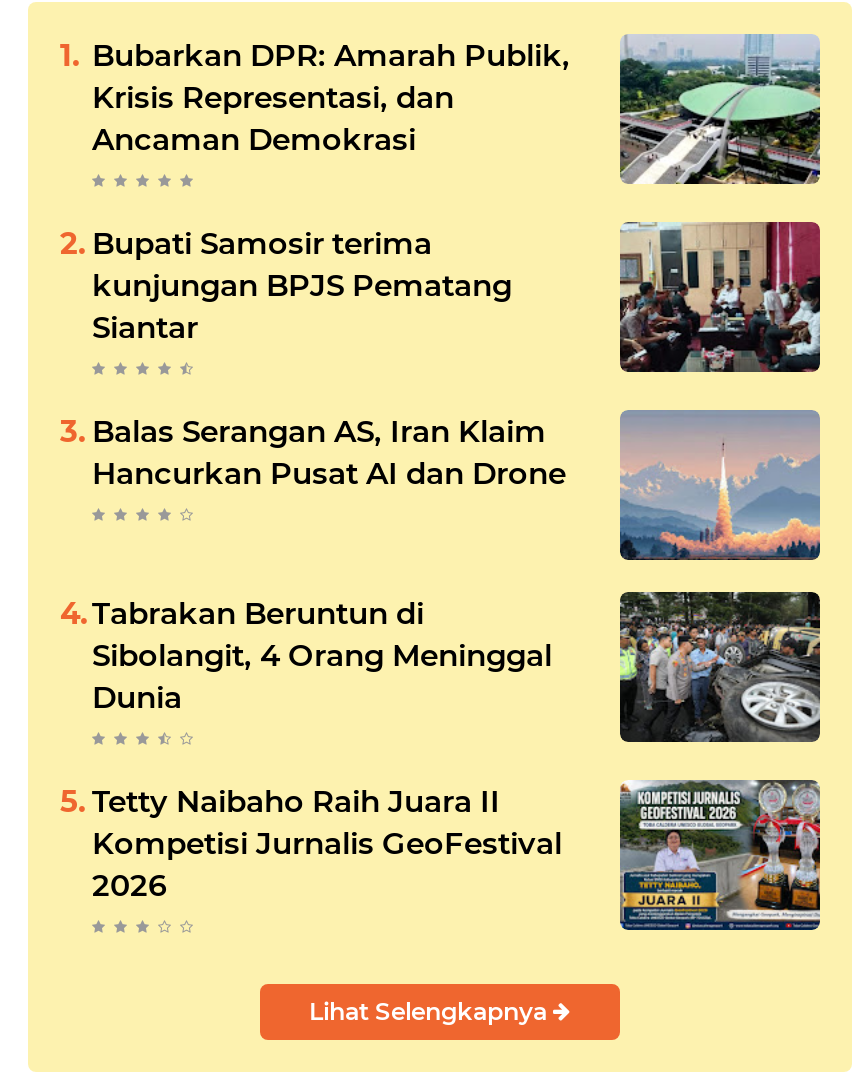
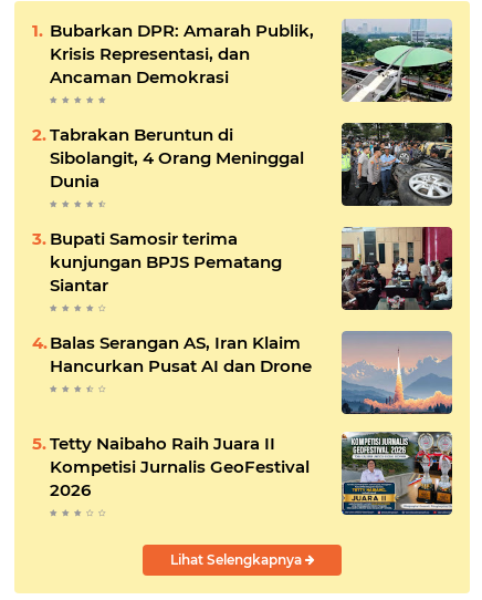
moved [92,220,824,491] -> [50,226,454,376]: [image] | Bupati Samosir terima | kunjungan BPJS Pematang | Siantar | Balas Serangan AS, Iran Klaim | Hancurkan Pusat AI dan Drone
moved [618,438,824,562] -> [340,346,454,415]: [image]
moved [92,590,822,742] -> [50,122,453,206]: [image] | Tabrakan Beruntun di | Sibolangit, 4 Orang Meninggal | Dunia

